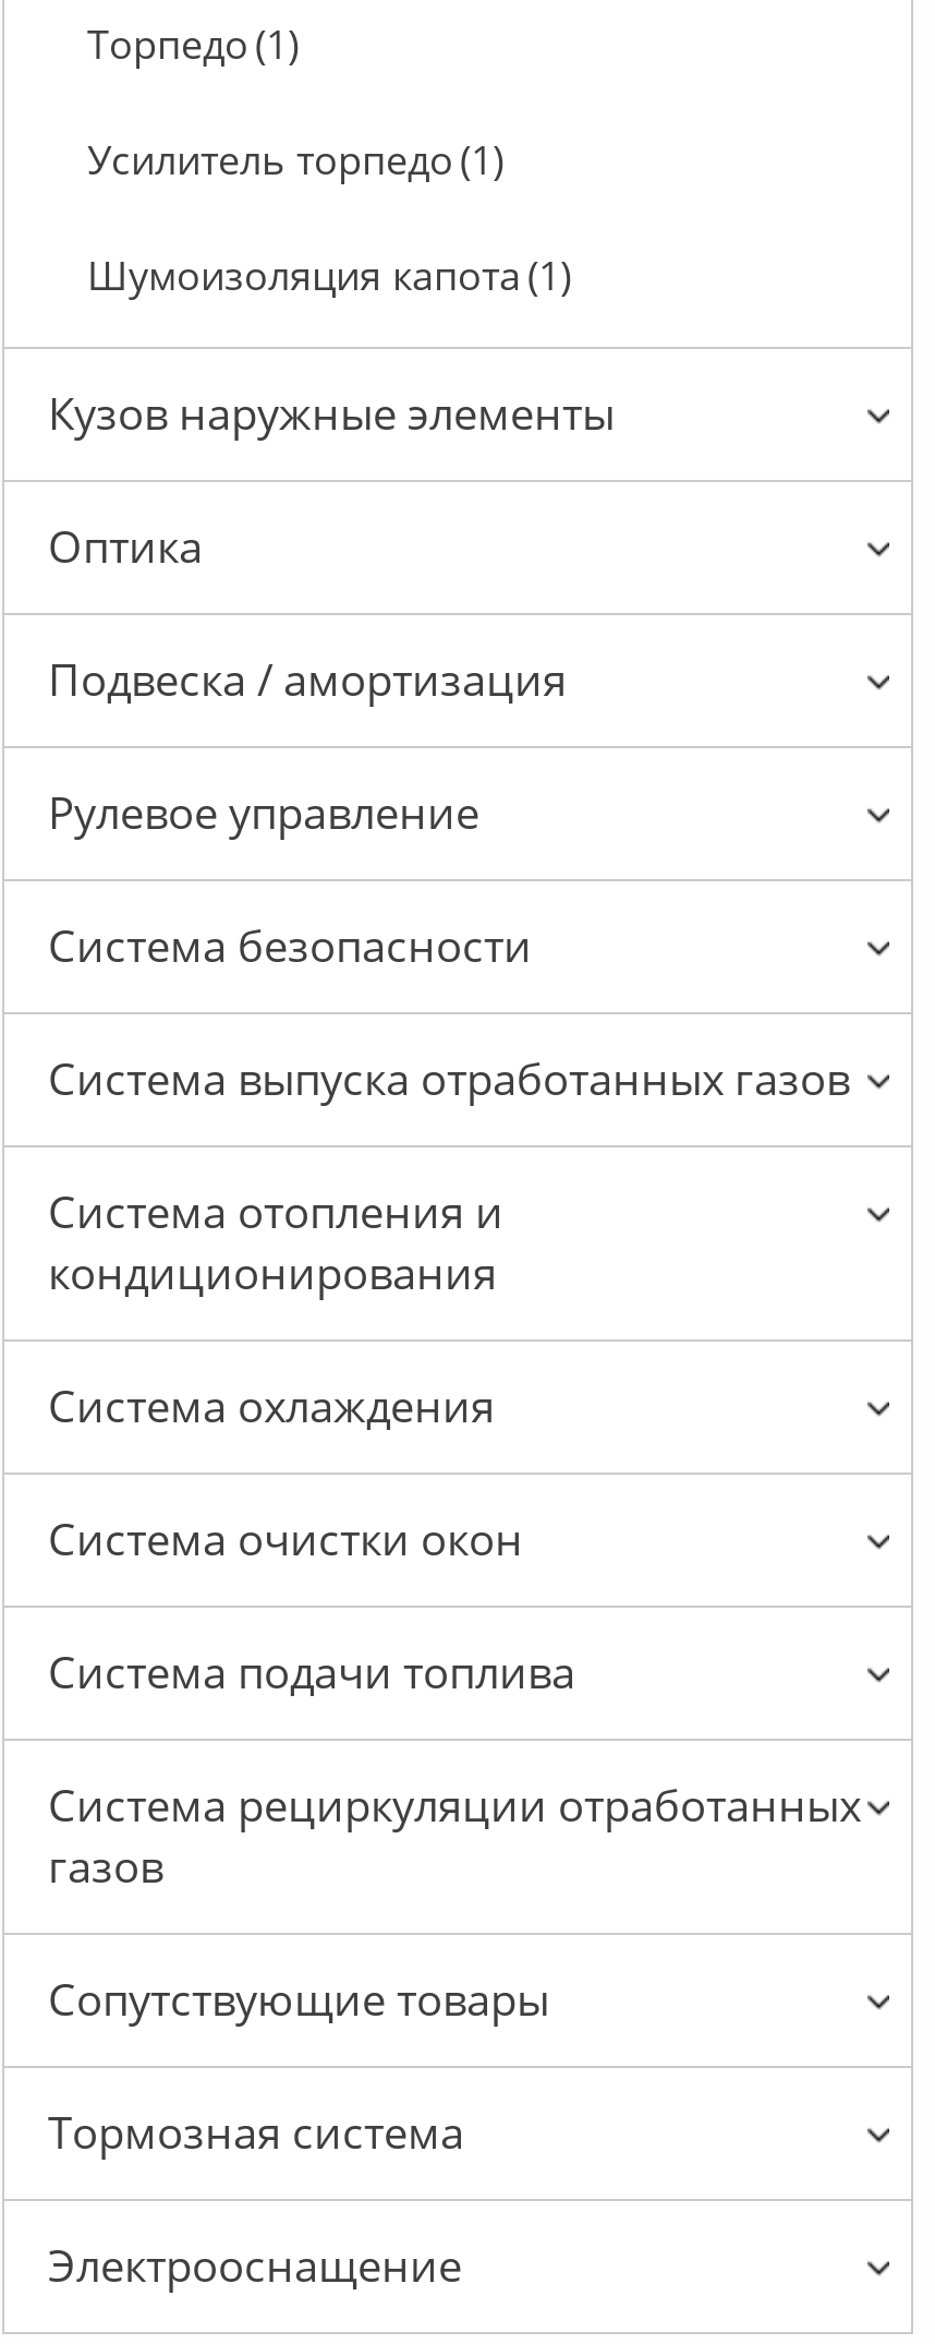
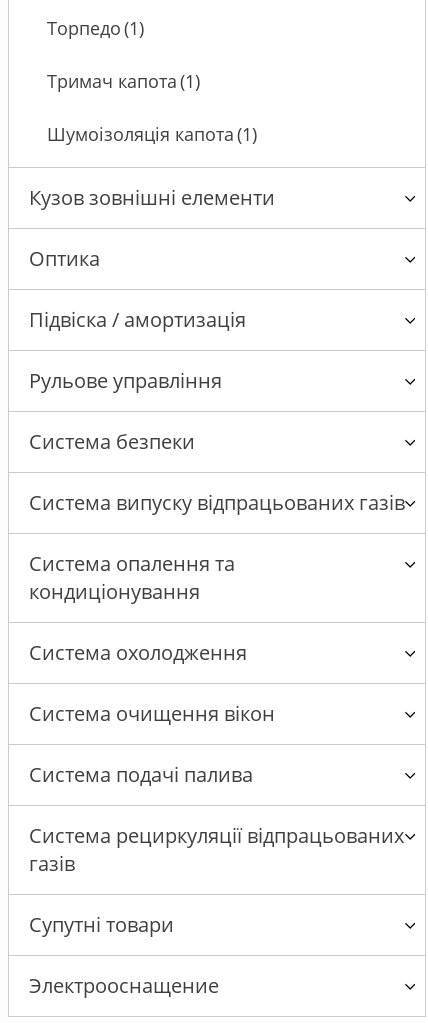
[87,133,503,186] Усилитель торпедо (1) -> [47,69,200,93] Тримач капота (1)
[87,249,571,301] Шумоизоляция капота (1) -> [47,122,257,146] Шумоізоляція капота (1)
[48,384,615,443] Кузов наружные элементы -> [29,184,275,211] Кузов зовнішні елементи
[48,650,861,2162] Подвеска / амортизация | Рулевое управление | Система безопасности | Система выпуска отработанных газов | Система отопления и | кондиционирования | Система охлаждения | Система очистки окон | Система подачи топлива | Система рециркуляции отработанных | газов | Сопутствующие товары | Тормозная система -> [29,306,405,938] Підвіска / амортизація | Рульове управління | Система безпеки | Система випуску відпрацьованих газів | Система опалення та | кондиціонування | Система охолодження | Система очищення вікон | Система подачі палива | Система рециркуляції відпрацьованих | газів | Супутні товари

